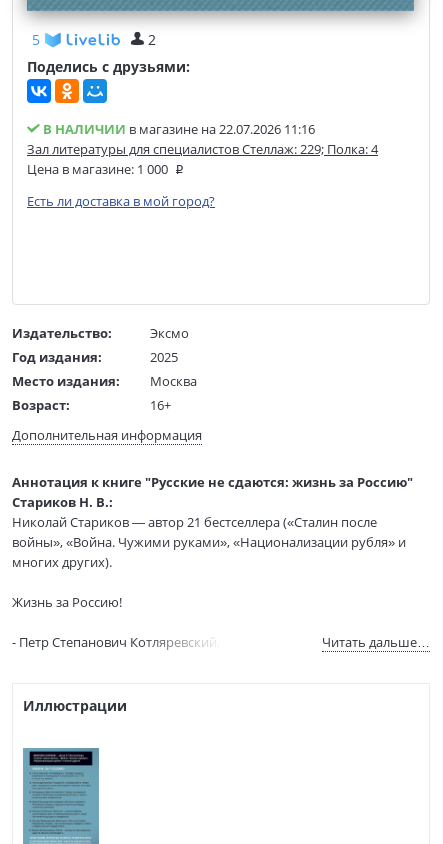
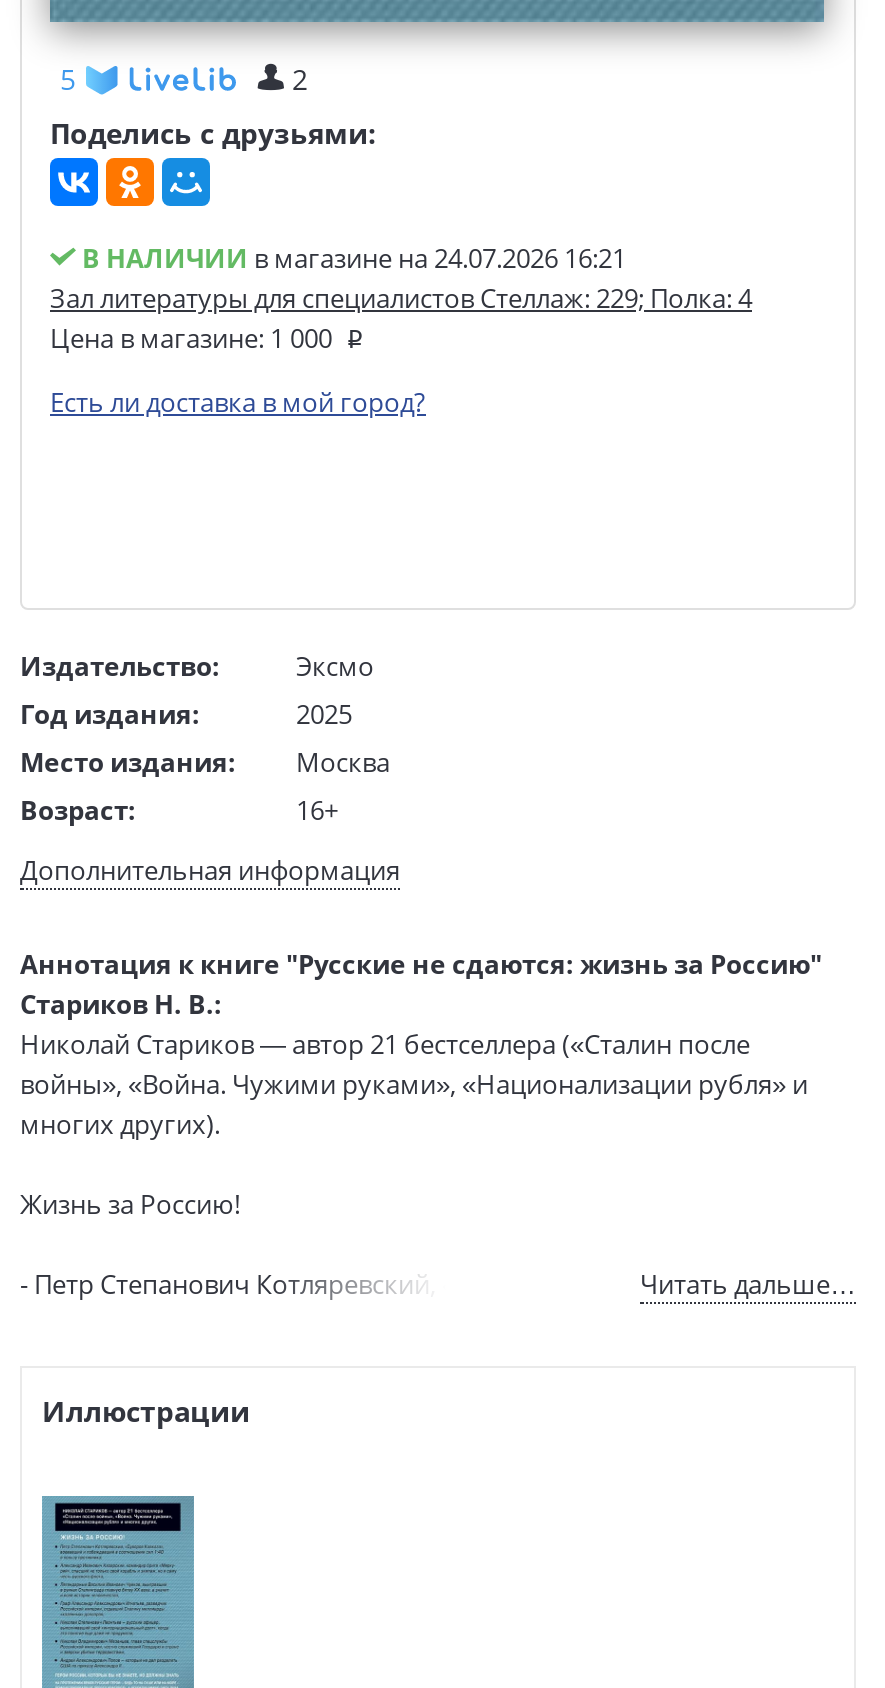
[40,120,315,138] В НАЛИЧИИ в магазине на 22.07.2026 11:16 -> [76,241,626,277] В НАЛИЧИИ в магазине на 24.07.2026 16:21

